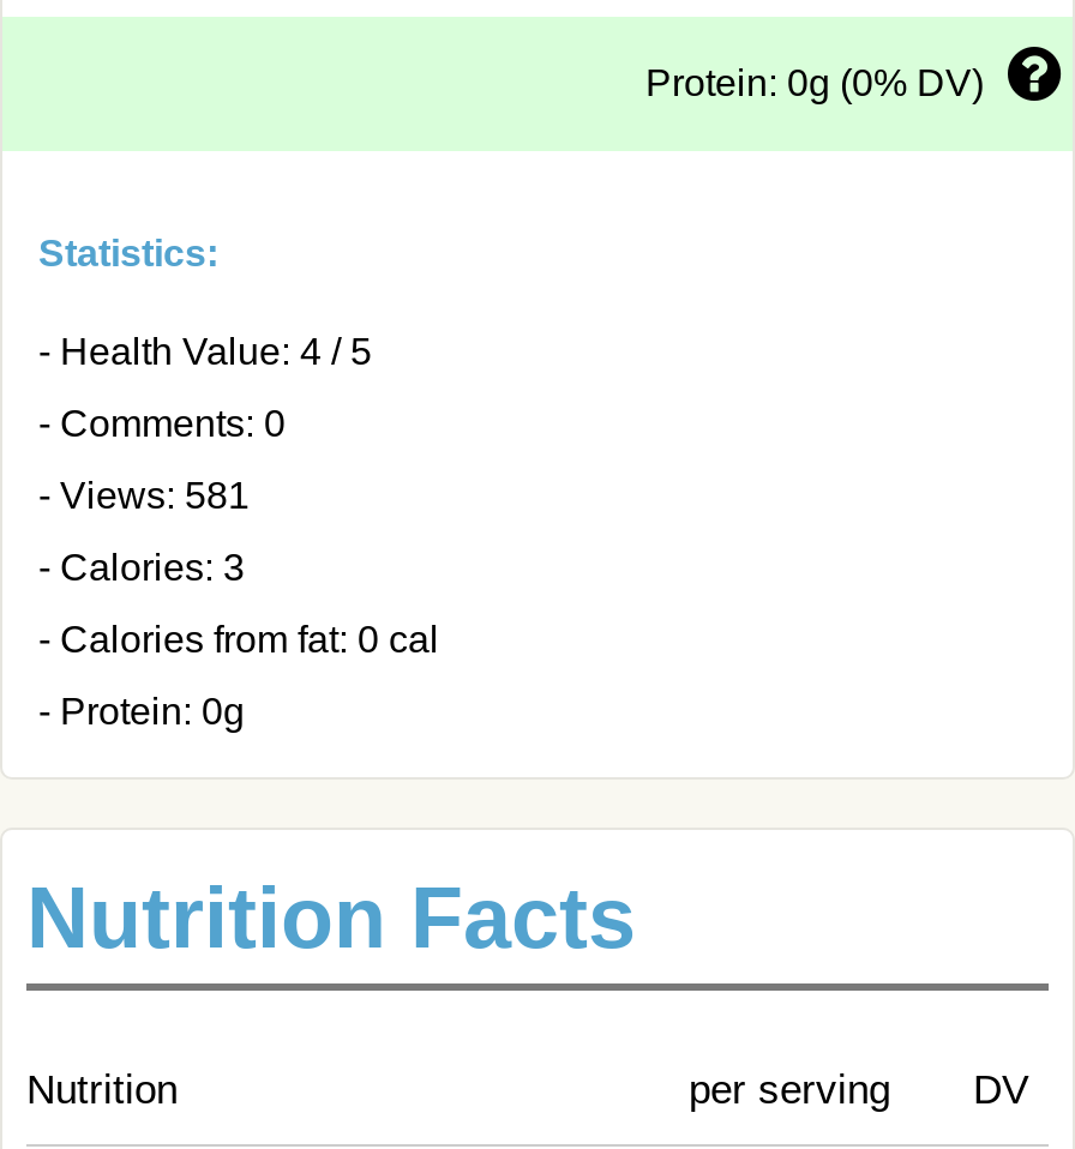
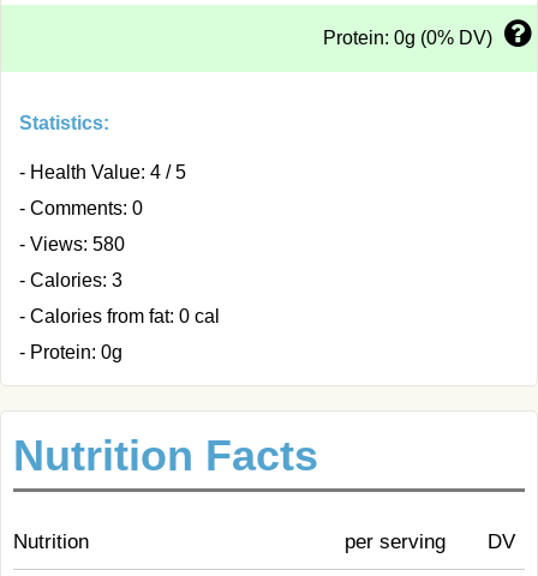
[38,475,250,516] - Views: 581 -> [19,234,125,254] - Views: 580

